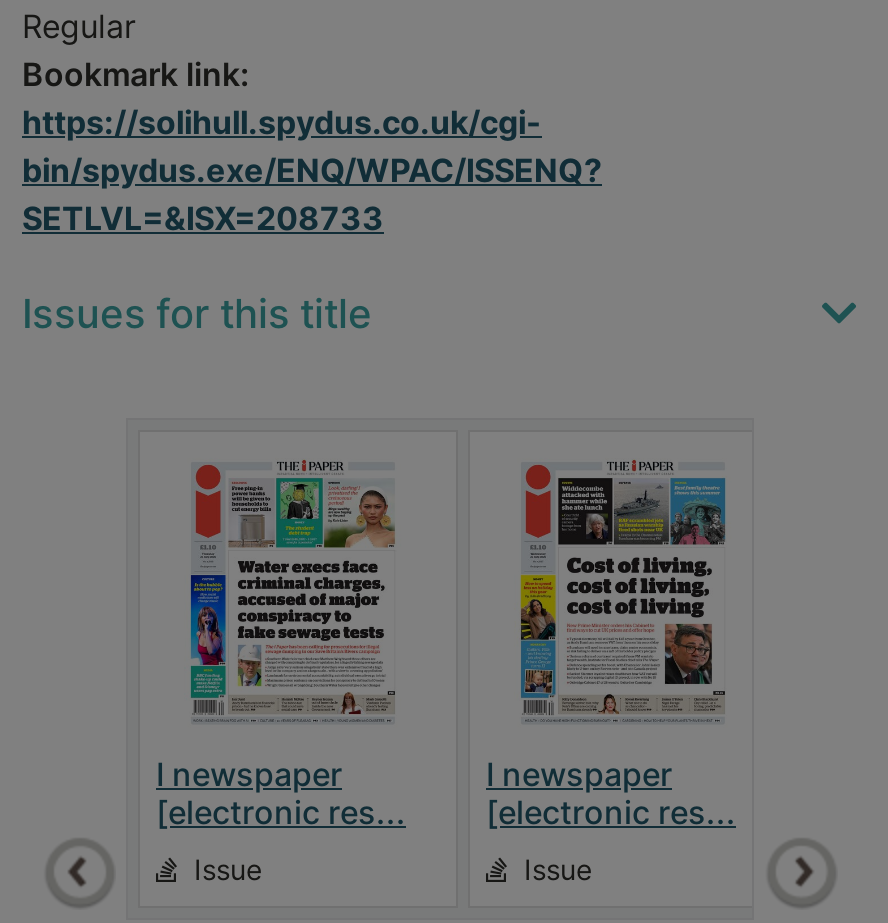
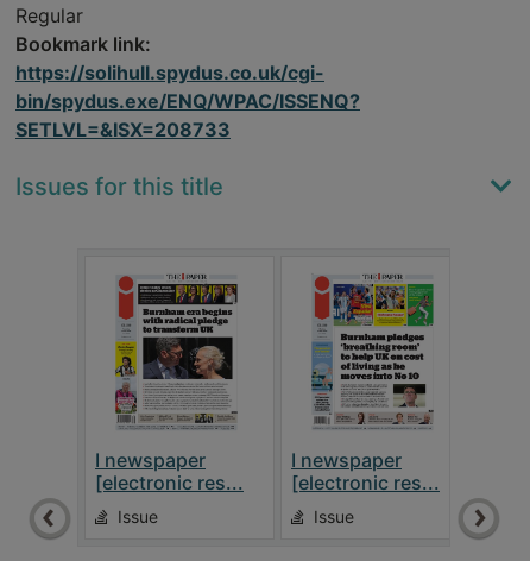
[188,476,396,716] [image] -> [114,283,239,427] [image]
[518,476,728,714] [image] -> [311,283,434,426] [image]

